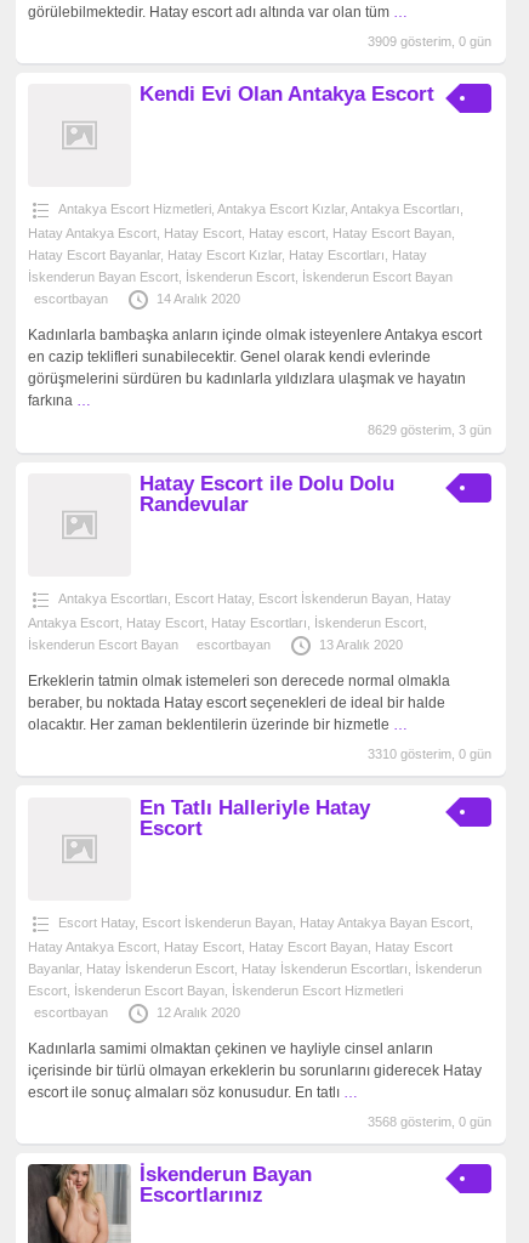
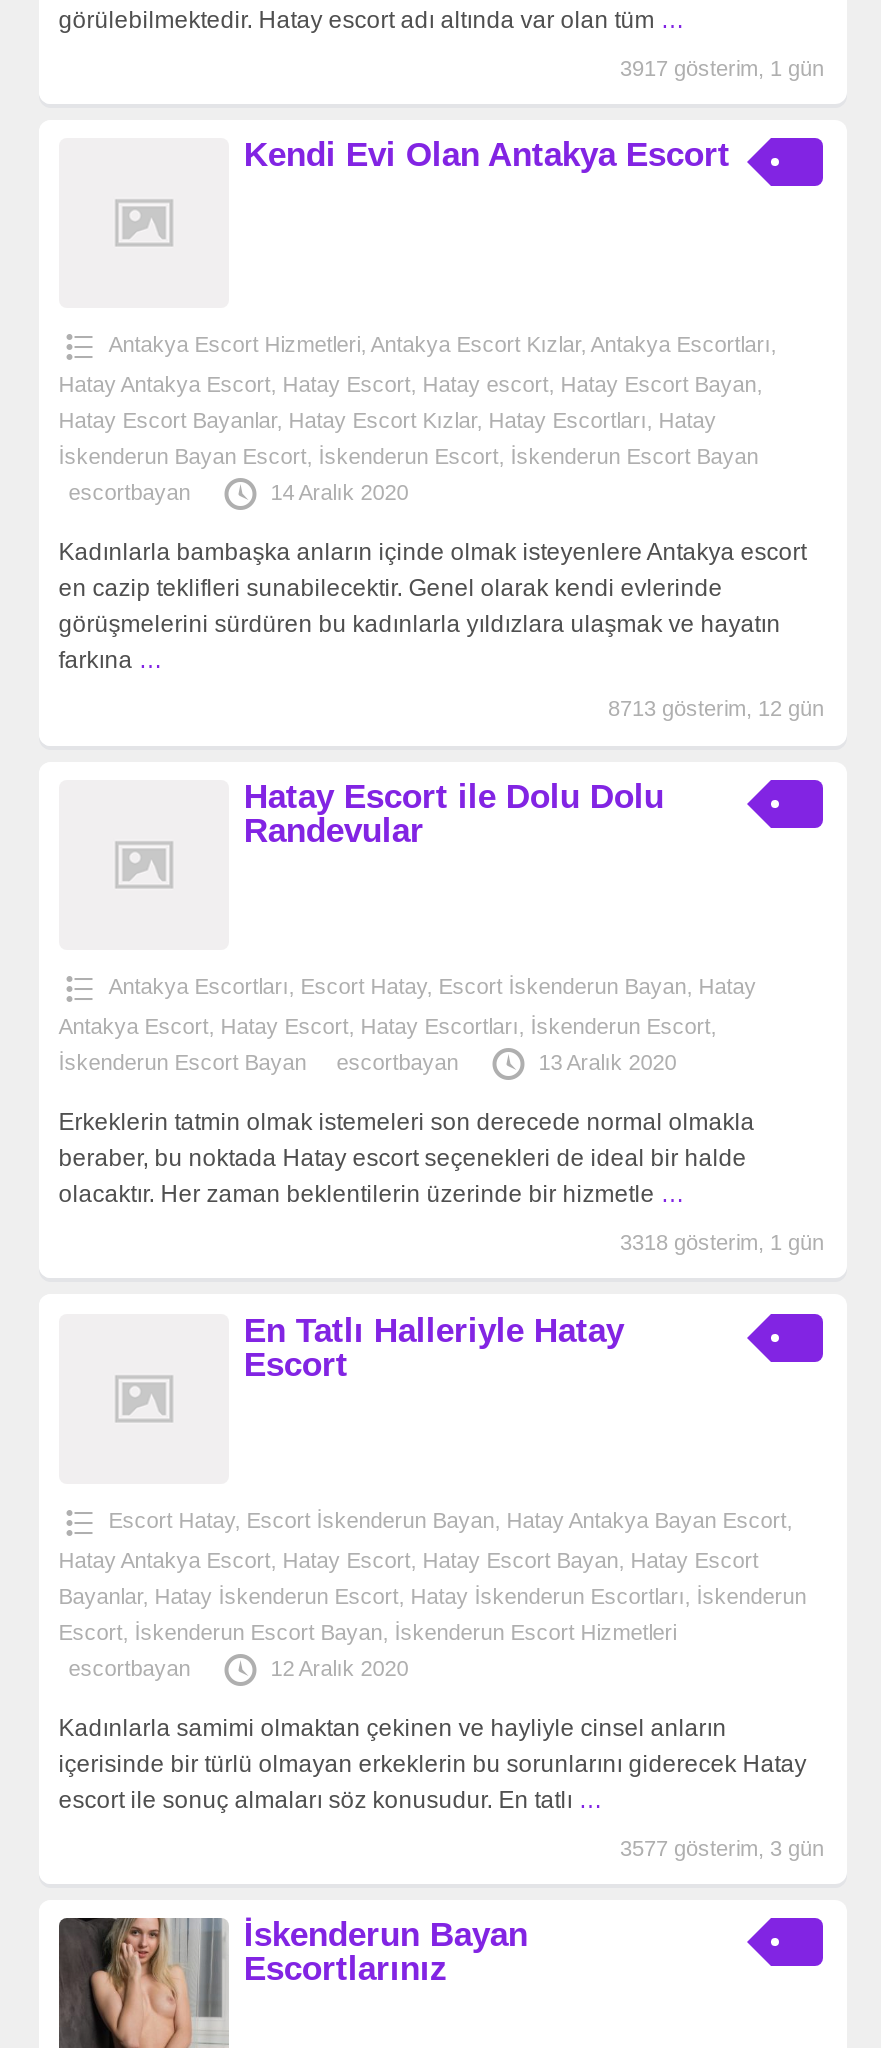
[368,33,492,48] 3909 gösterim, 0 gün -> [620,55,824,79] 3917 gösterim, 1 gün
[368,423,492,437] 8629 gösterim, 3 gün -> [608,696,824,720] 8713 gösterim, 12 gün
[368,747,492,761] 3310 gösterim, 0 gün -> [620,1230,824,1254] 3318 gösterim, 1 gün
[368,1114,492,1129] 3568 gösterim, 0 gün -> [620,1835,824,1859] 3577 gösterim, 3 gün

